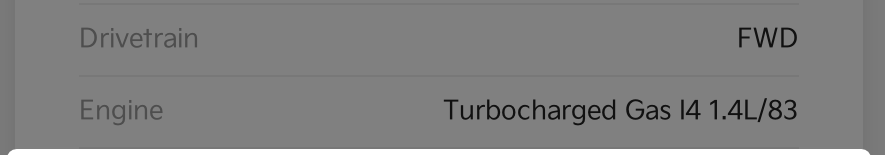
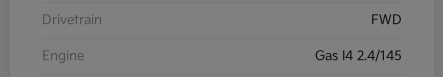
[443,95,799,127] Turbocharged Gas I4 1.4L/83 -> [315,48,402,64] Gas I4 2.4/145

